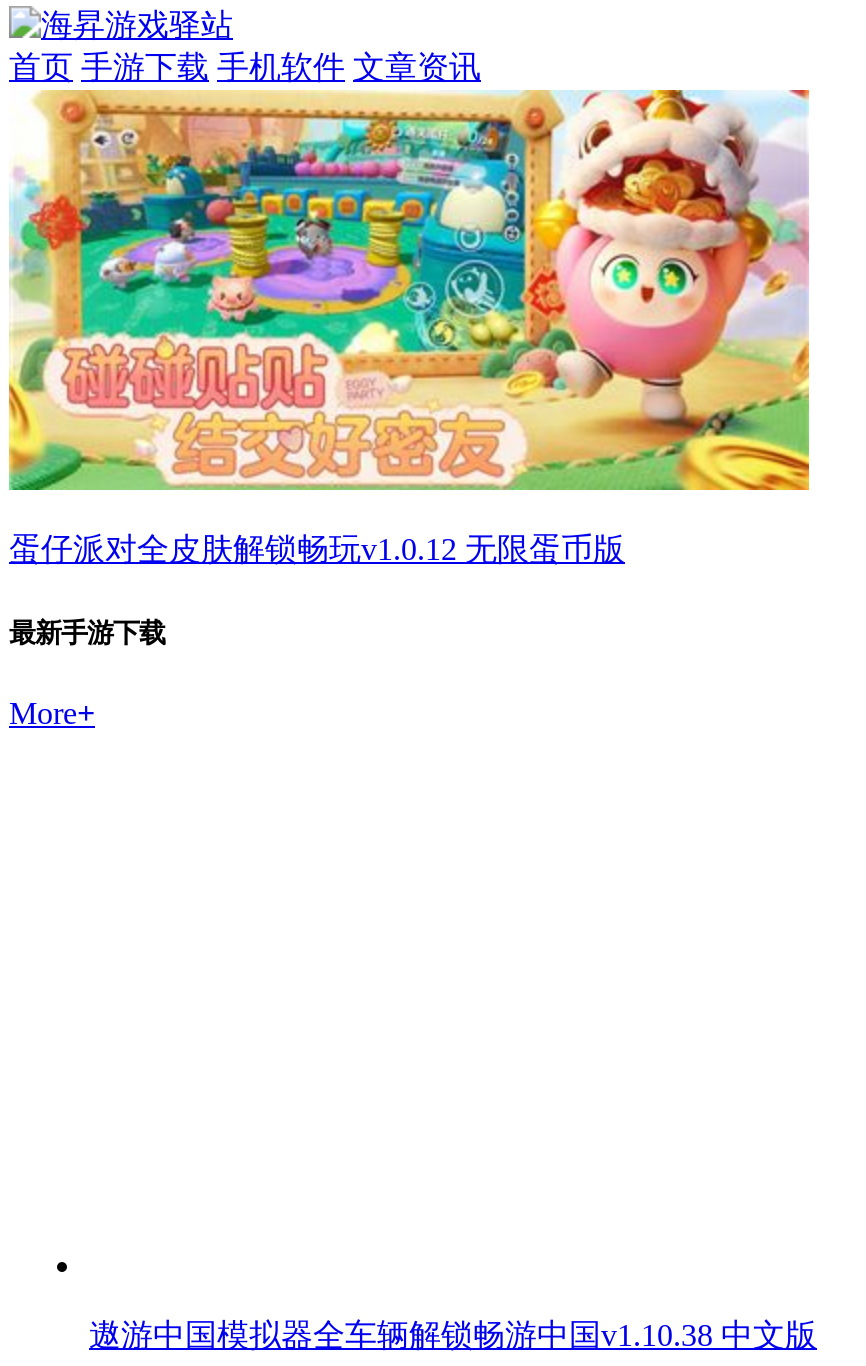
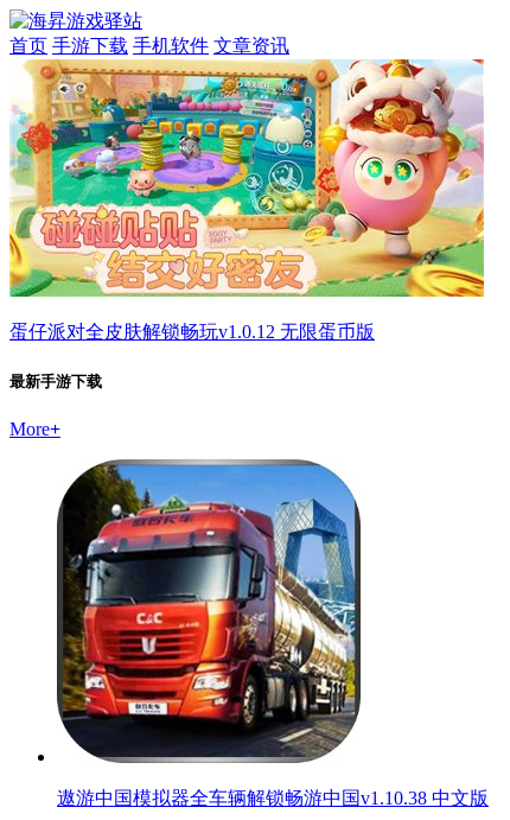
none -> [56,458,362,764] [image]

